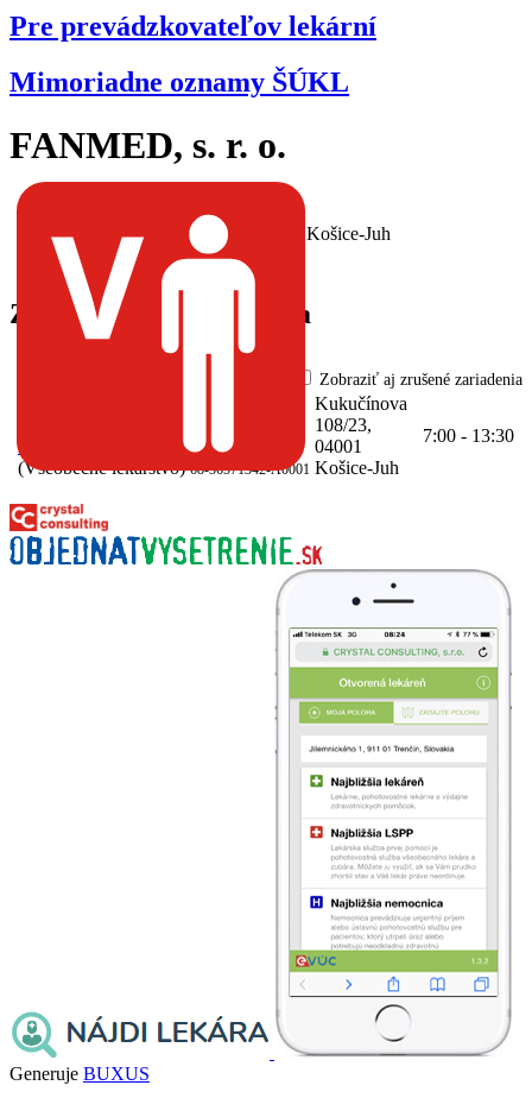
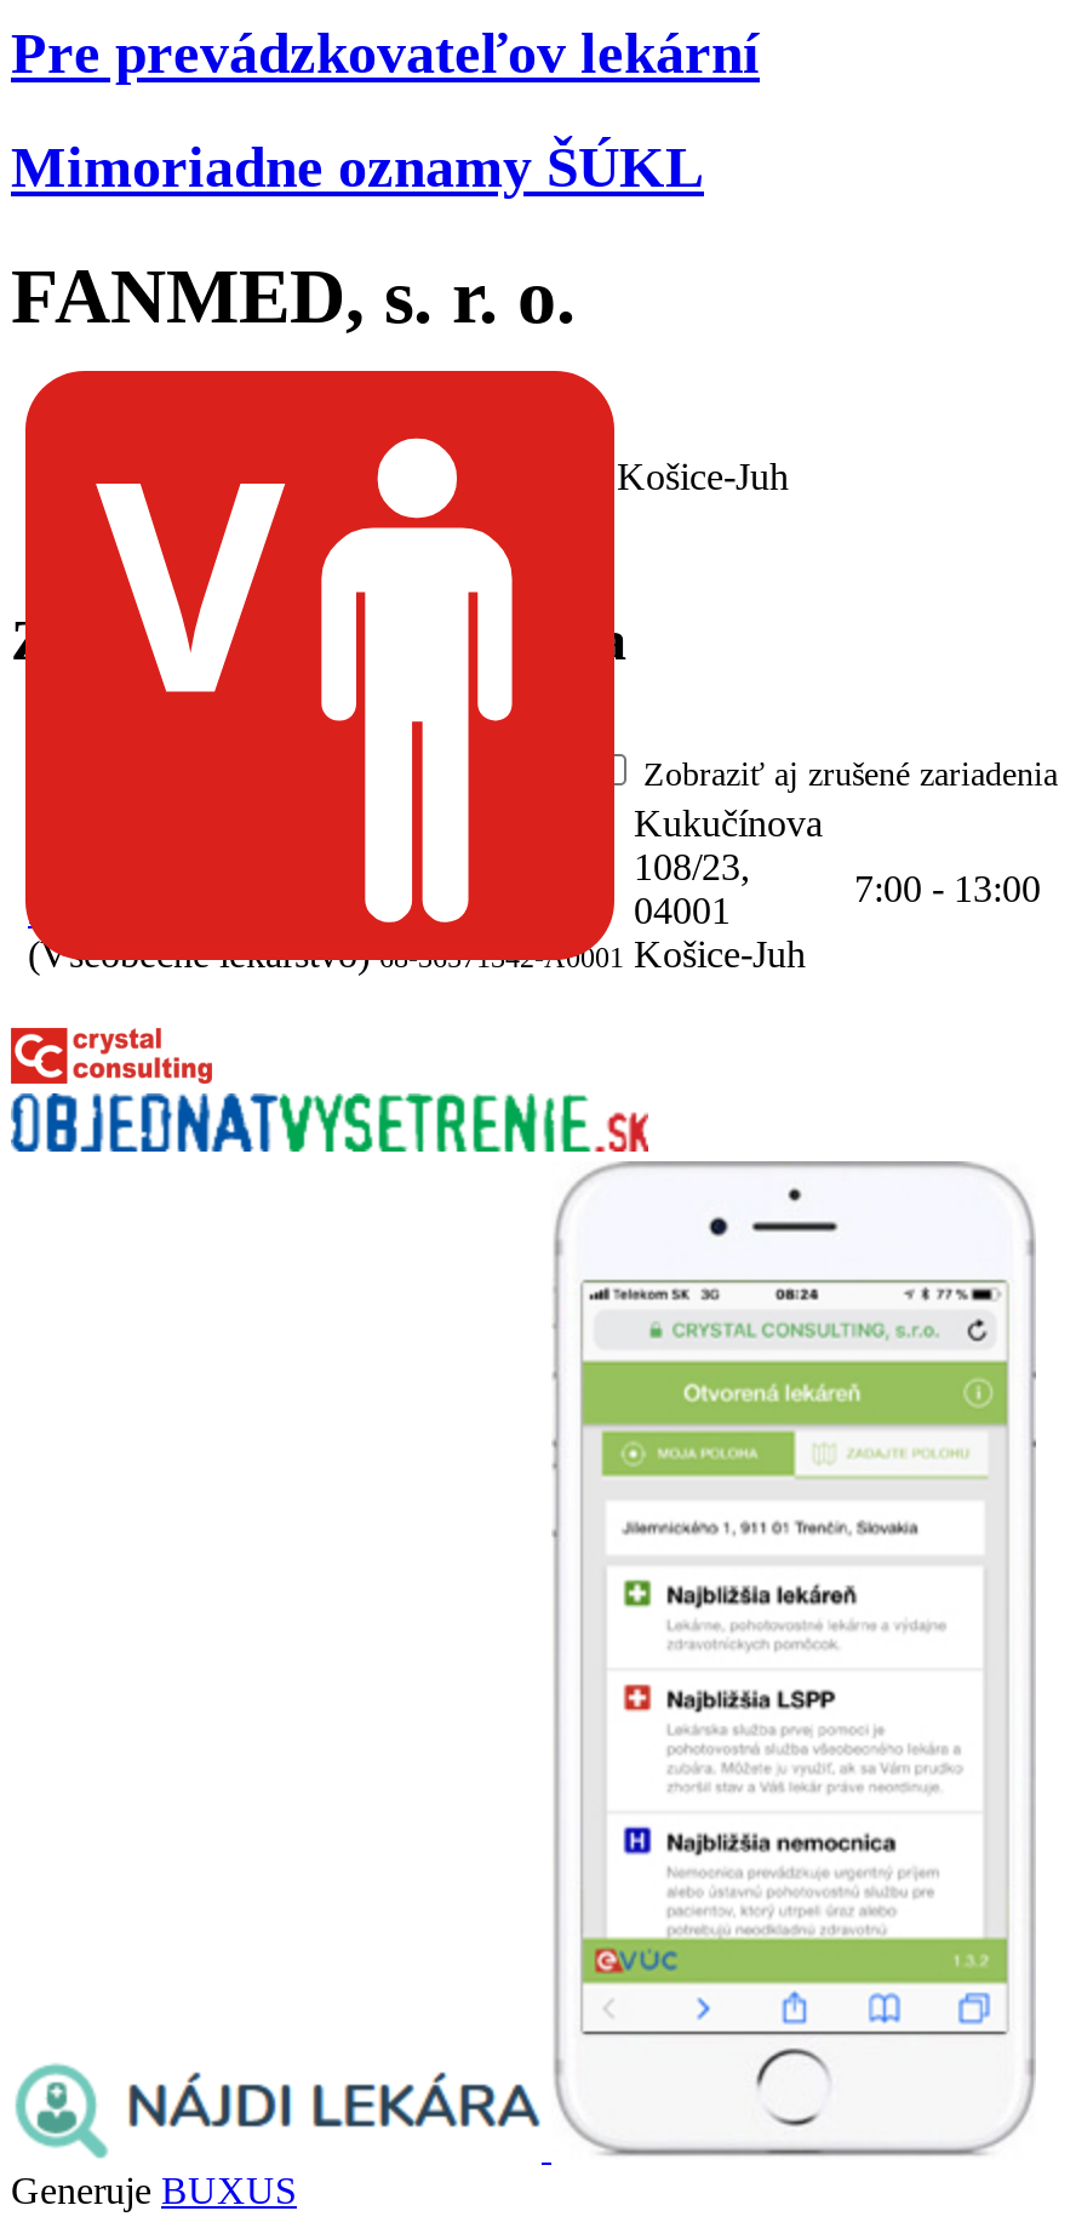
[423,425,514,445] 7:00 - 13:30 -> [854,867,1041,908] 7:00 - 13:00

